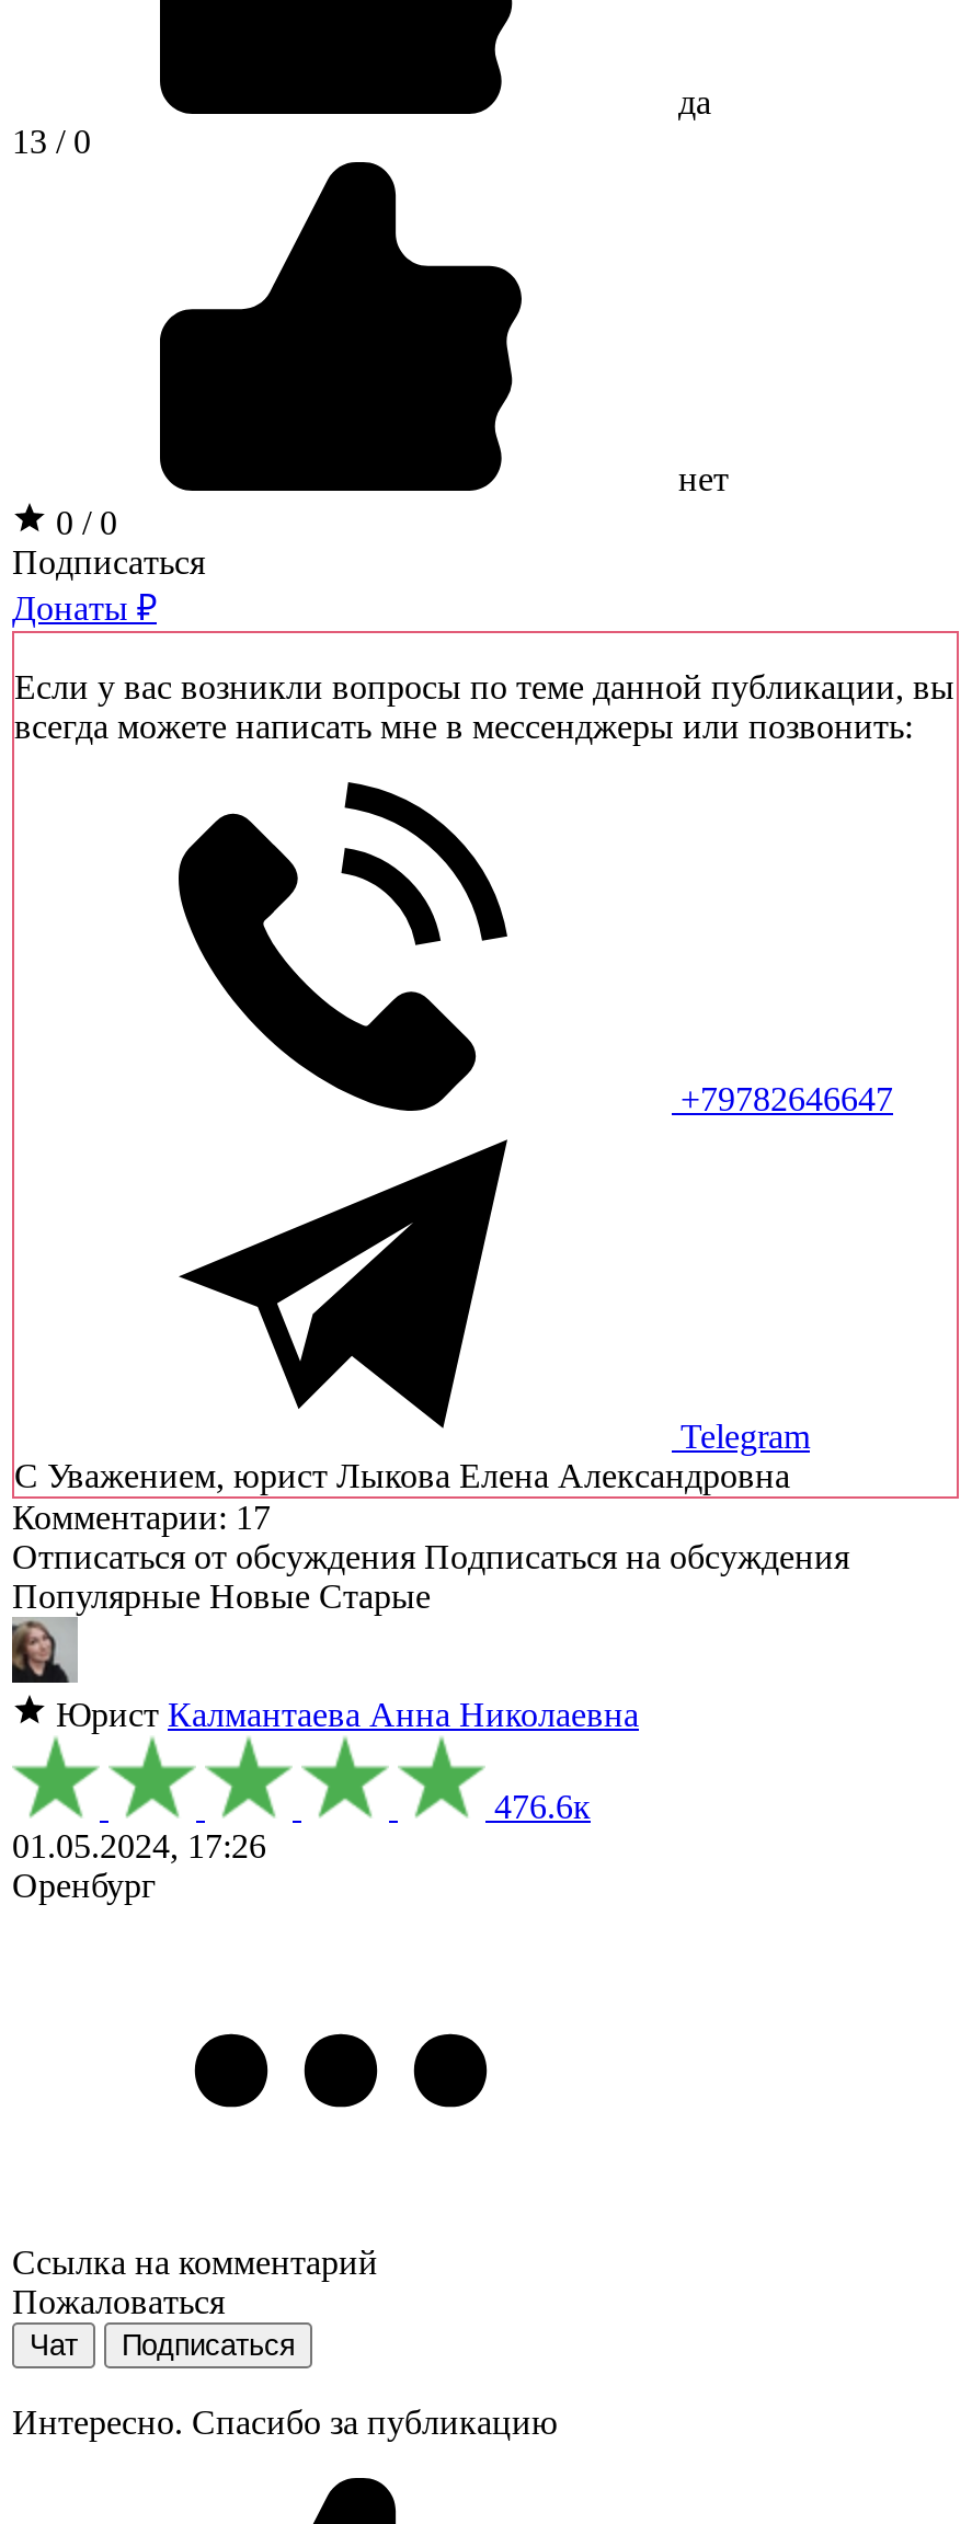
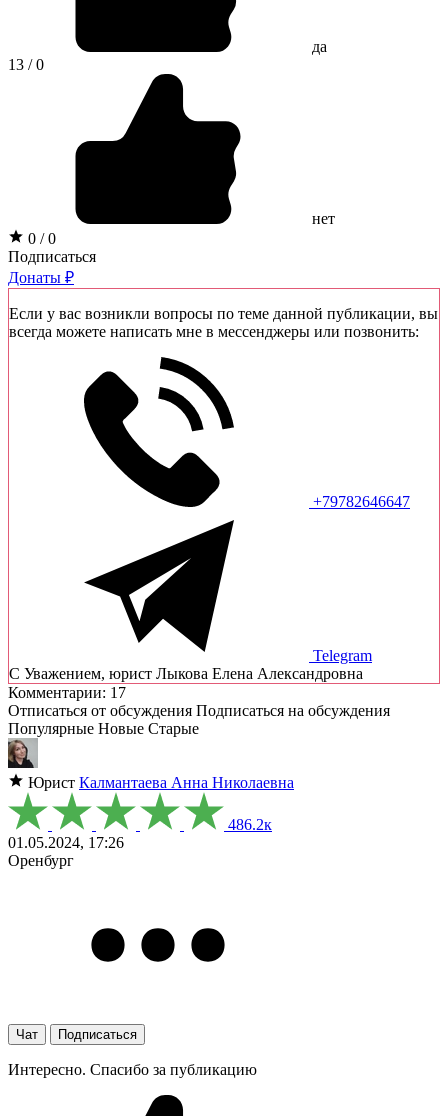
[485,1787,591,1825] 476.6к -> [224,816,272,833] 486.2к
[12,2243,378,2320] Ссылка на комментарий | Пожаловаться -> none

